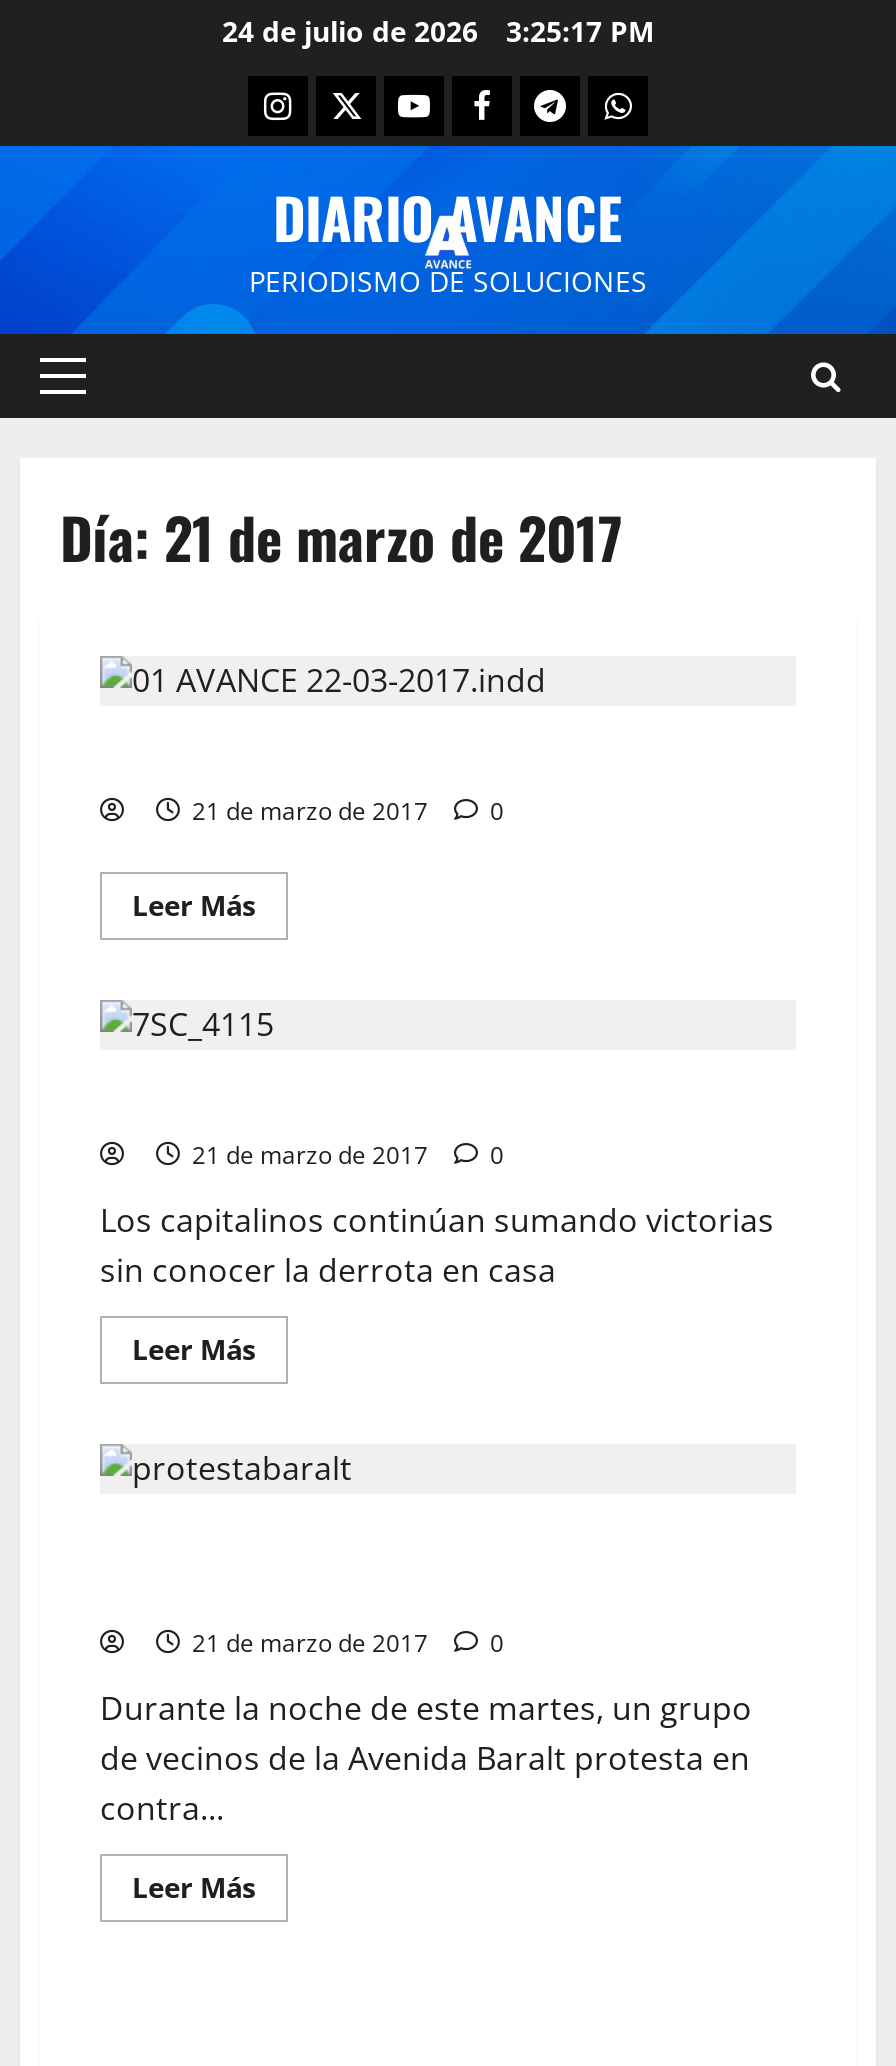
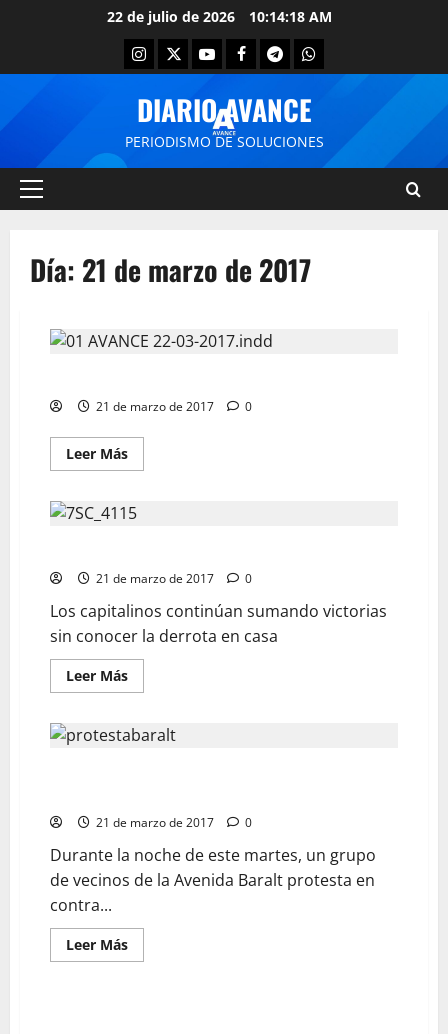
[222,12,654,50] 24 de julio de 2026 3:25:17 PM -> [106,7,331,26] 22 de julio de 2026 10:14:18 AM

